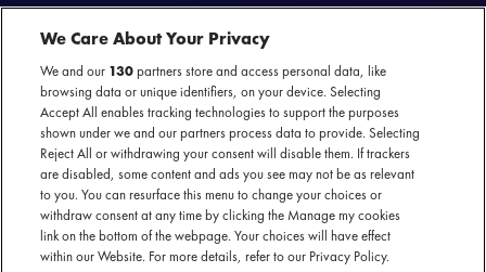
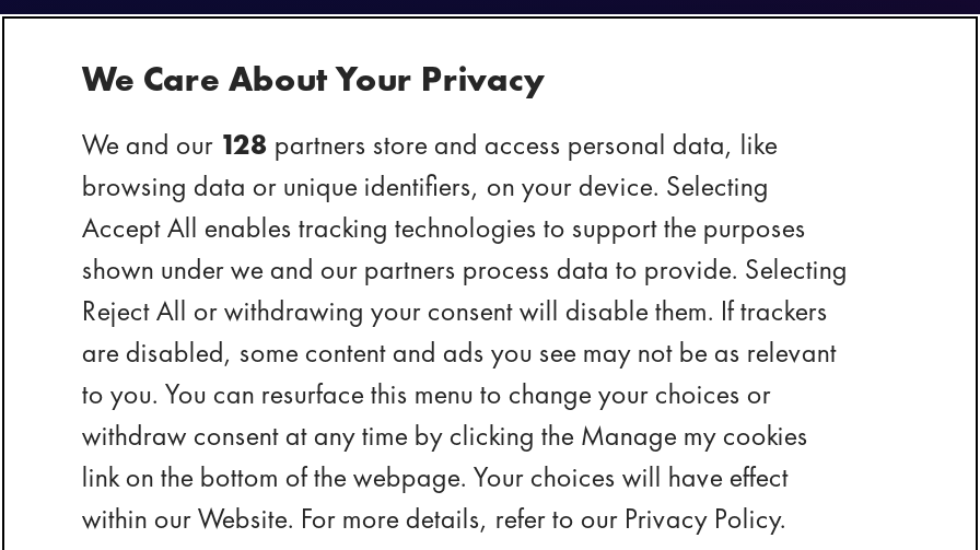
[41,62,387,80] We and our 130 partners store and access personal data, like -> [82,126,777,163] We and our 128 partners store and access personal data, like

